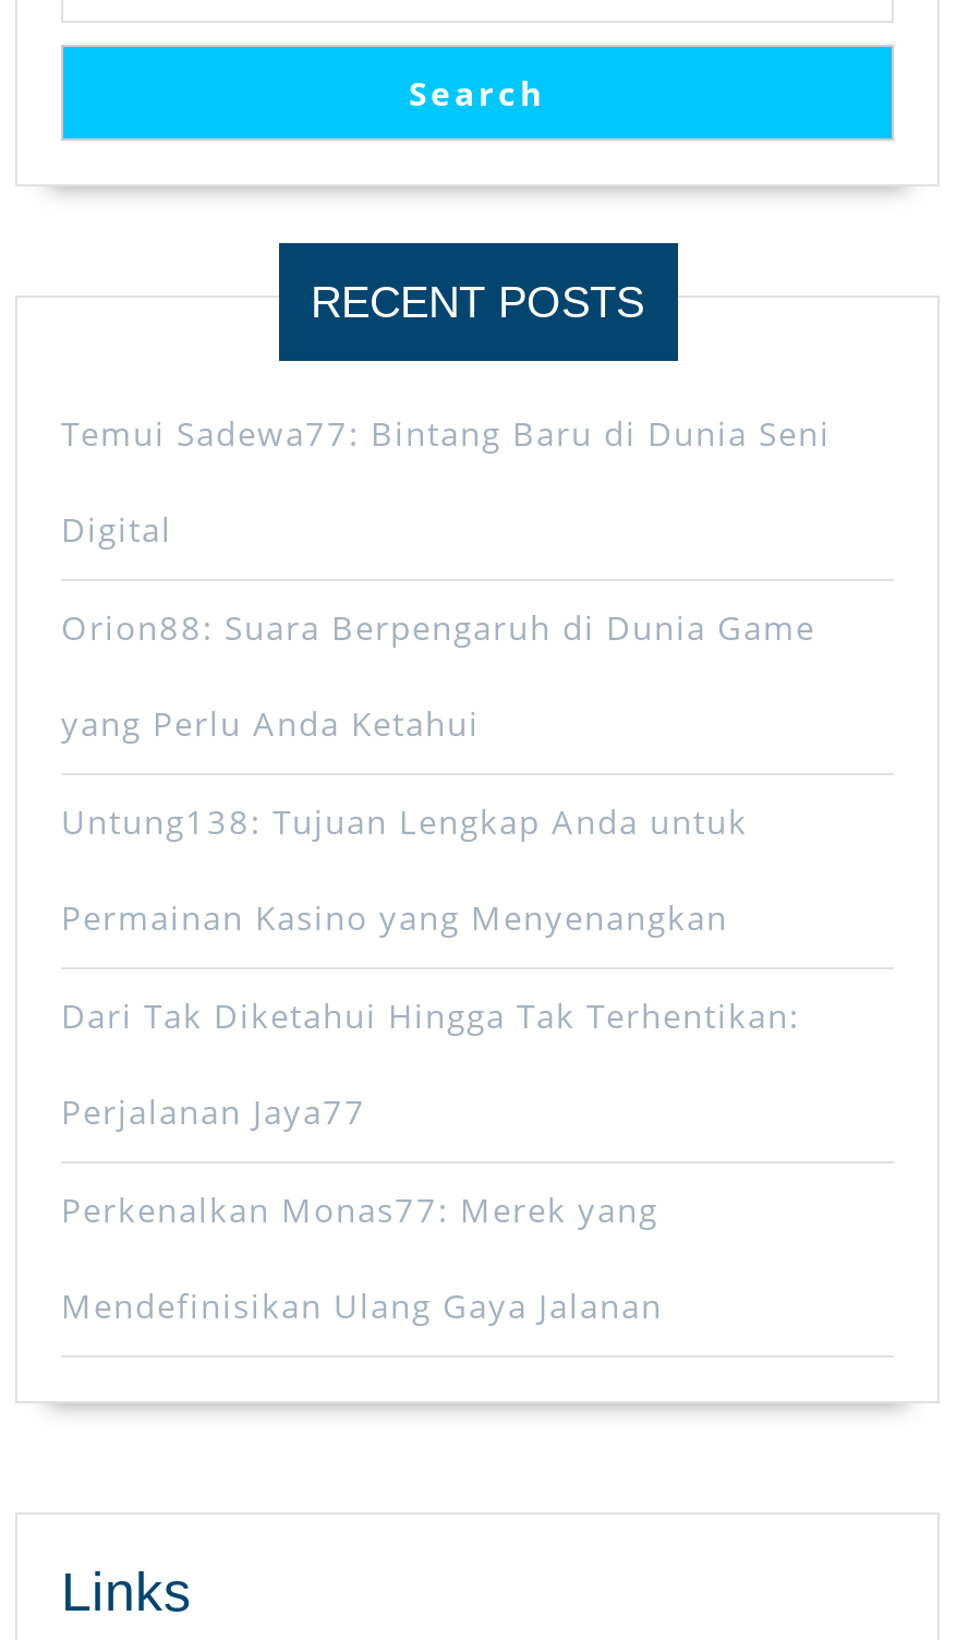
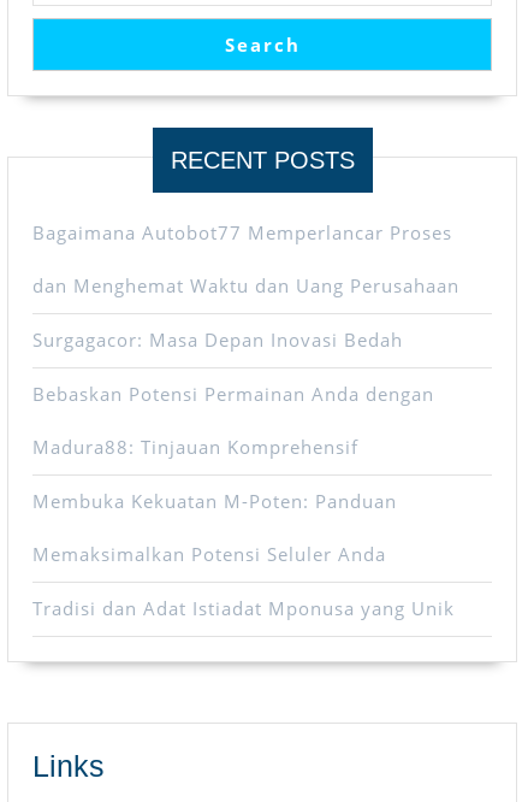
[61,411,831,1327] Temui Sadewa77: Bintang Baru di Dunia Seni | Digital | Orion88: Suara Berpengaruh di Dunia Game | yang Perlu Anda Ketahui | Untung138: Tujuan Lengkap Anda untuk | Permainan Kasino yang Menyenangkan | Dari Tak Diketahui Hingga Tak Terhentikan: | Perjalanan Jaya77 | Perkenalkan Monas77: Merek yang | Mendefinisikan Ulang Gaya Jalanan -> [32,220,459,620] Bagaimana Autobot77 Memperlancar Proses | dan Menghemat Waktu dan Uang Perusahaan | Surgagacor: Masa Depan Inovasi Bedah | Bebaskan Potensi Permainan Anda dengan | Madura88: Tinjauan Komprehensif | Membuka Kekuatan M-Poten: Panduan | Memaksimalkan Potensi Seluler Anda | Tradisi dan Adat Istiadat Mponusa yang Unik

